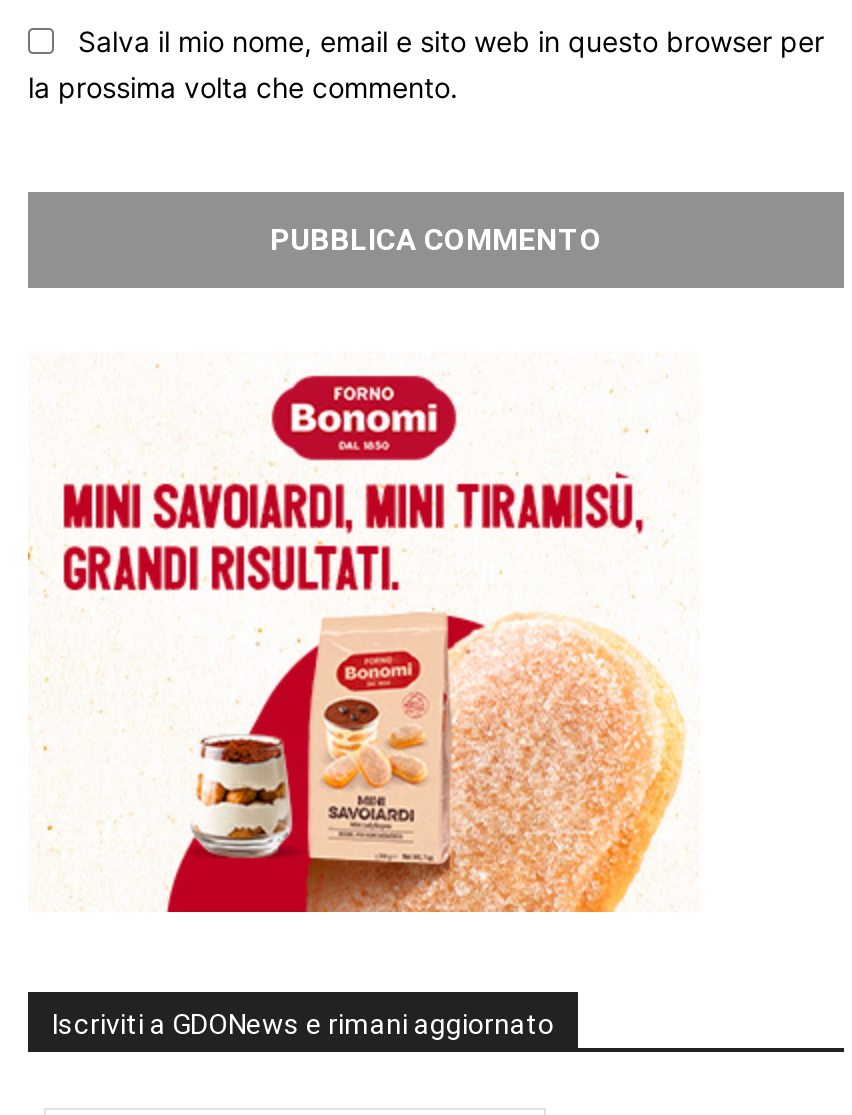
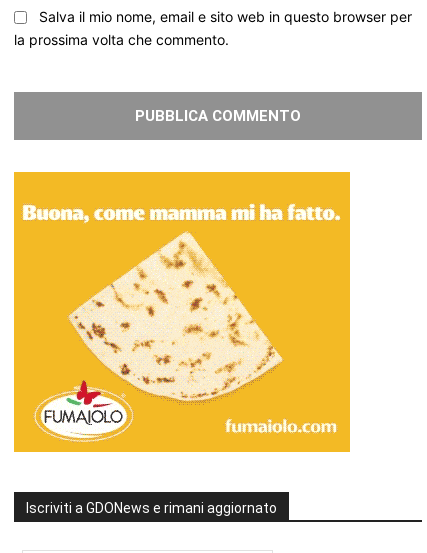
[28,351,700,915] [image] -> [13,171,351,453] [image]

